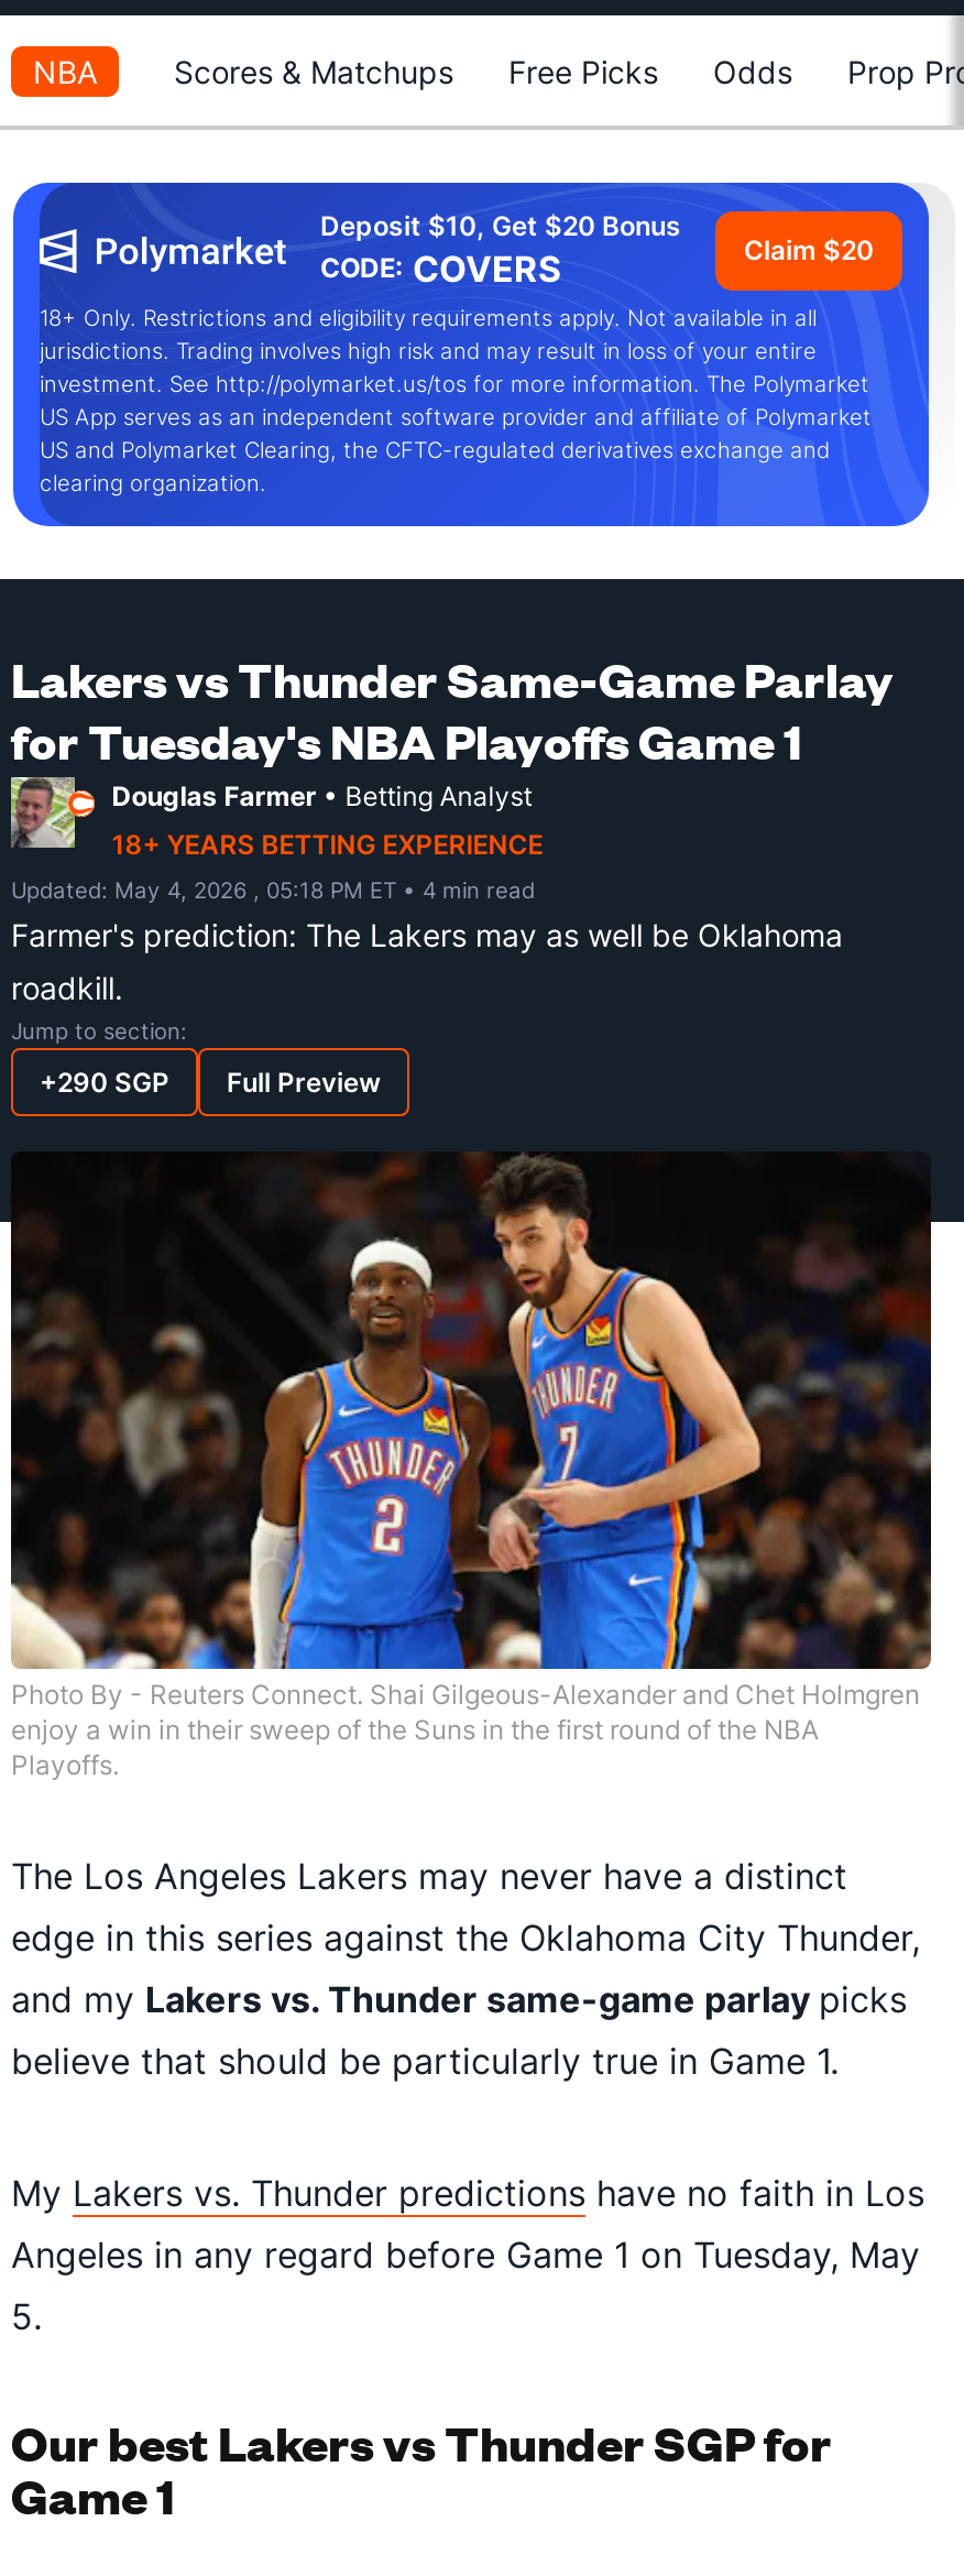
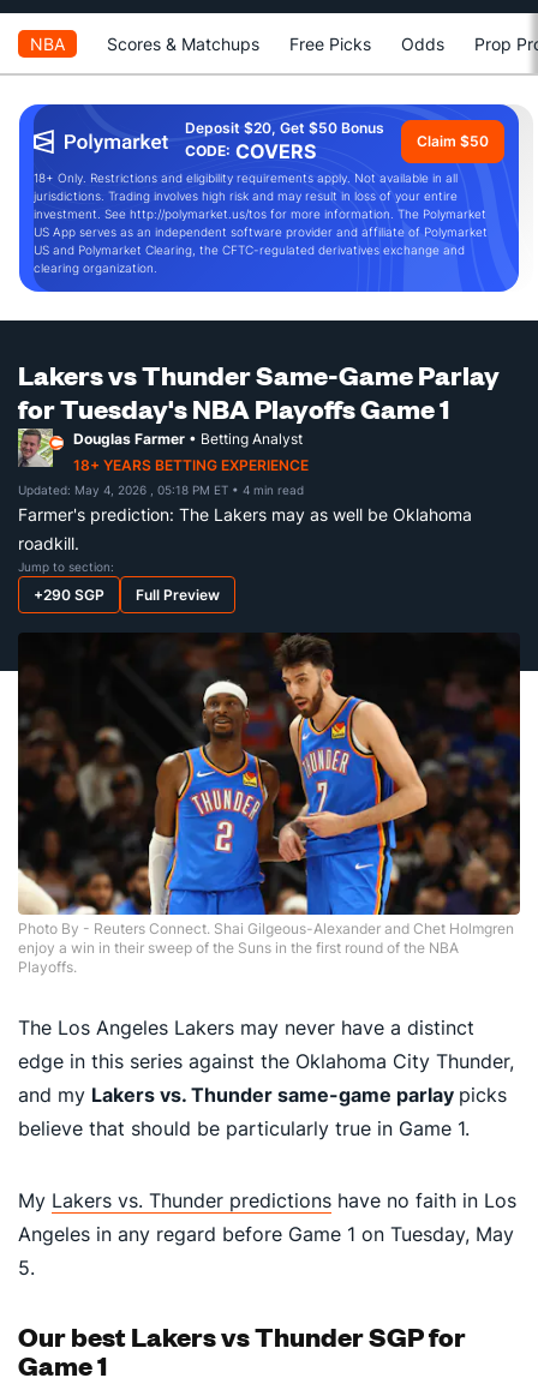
[320,209,681,242] Deposit $10, Get $20 Bonus -> [185,119,384,137] Deposit $20, Get $50 Bonus
[744,233,874,266] Claim $20 -> [417,132,489,150] Claim $50

